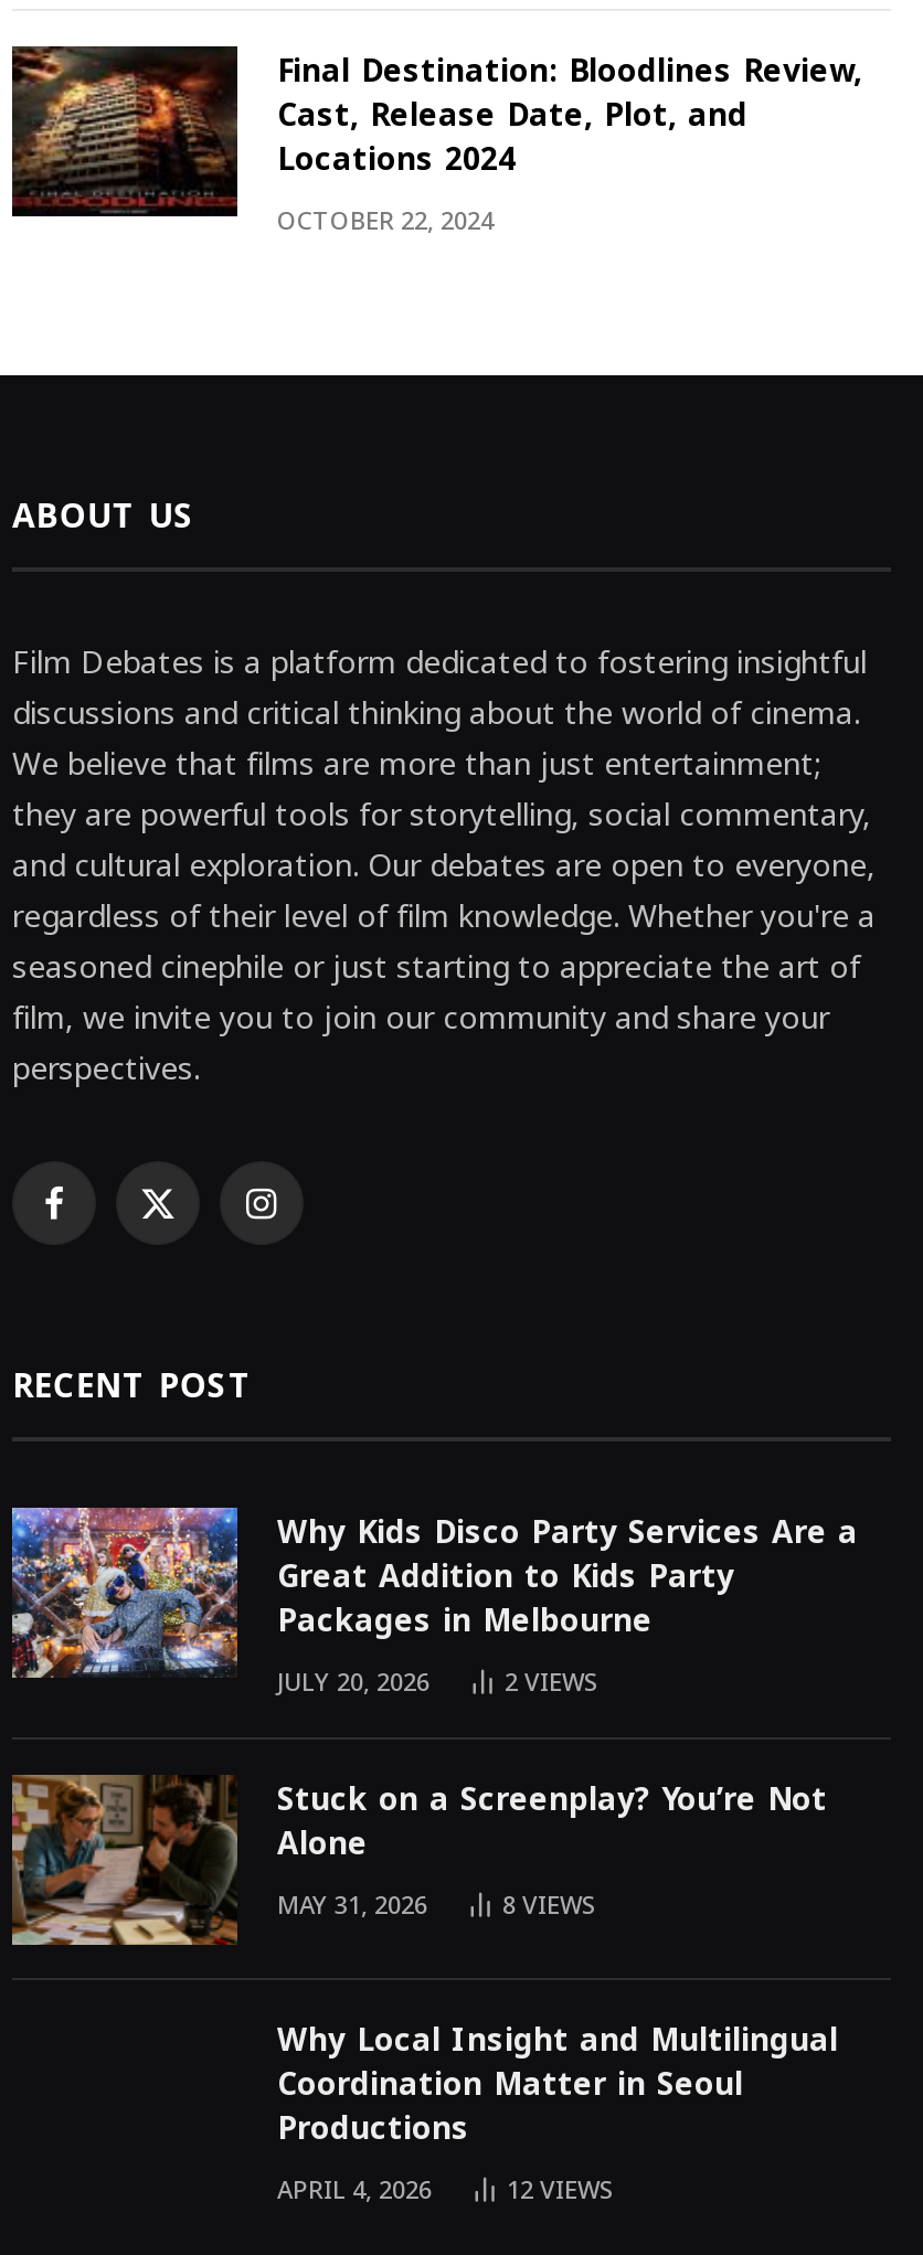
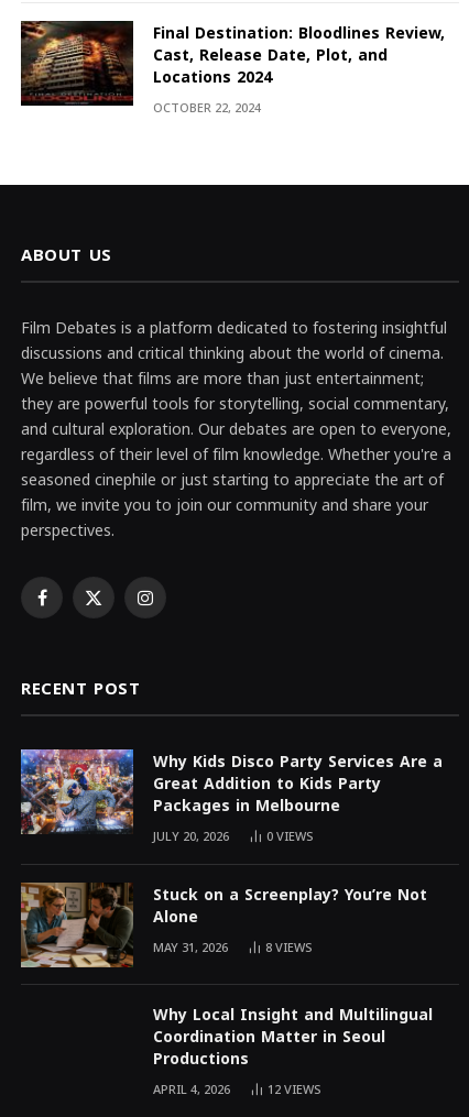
[277,1658,600,1709] JULY 20, 2026 2VIEWS -> [153,824,314,850] JULY 20, 2026 0VIEWS

